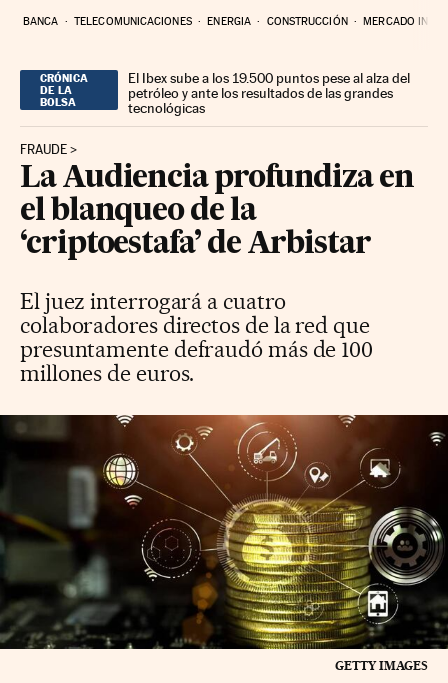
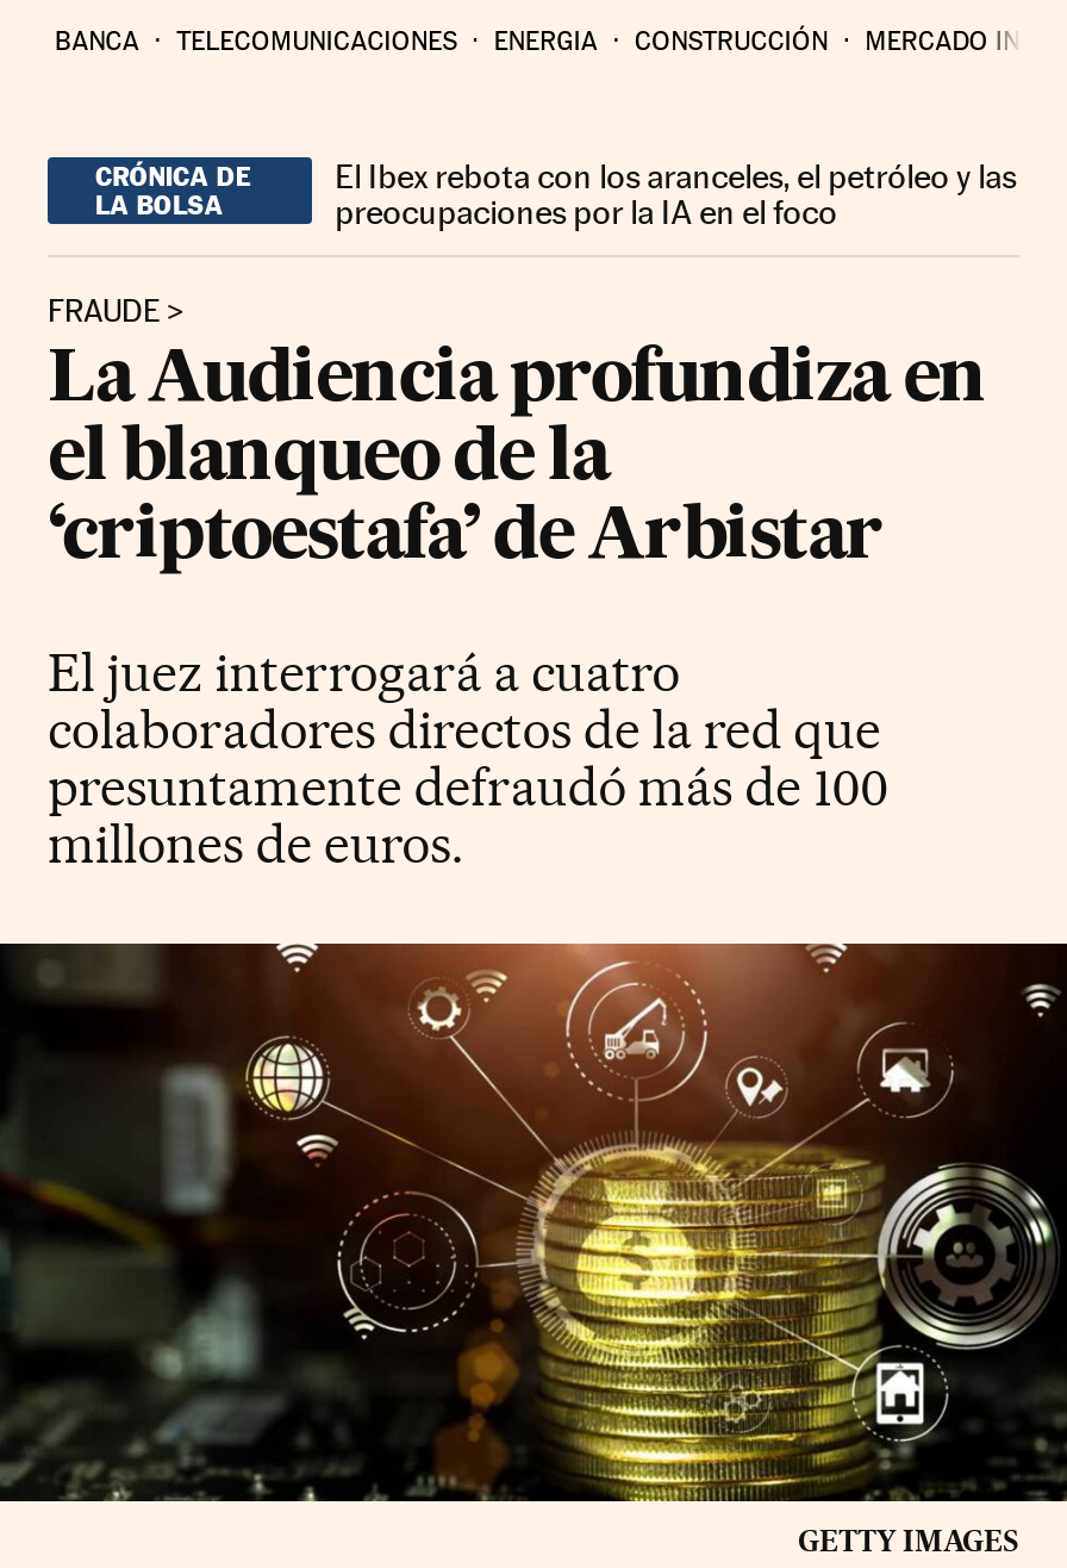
[128,70,410,116] El Ibex sube a los 19.500 puntos pese al alza del | petróleo y ante los resultados de las grandes | tecnológicas -> [335,156,1016,230] El Ibex rebota con los aranceles, el petróleo y las | preocupaciones por la IA en el foco

